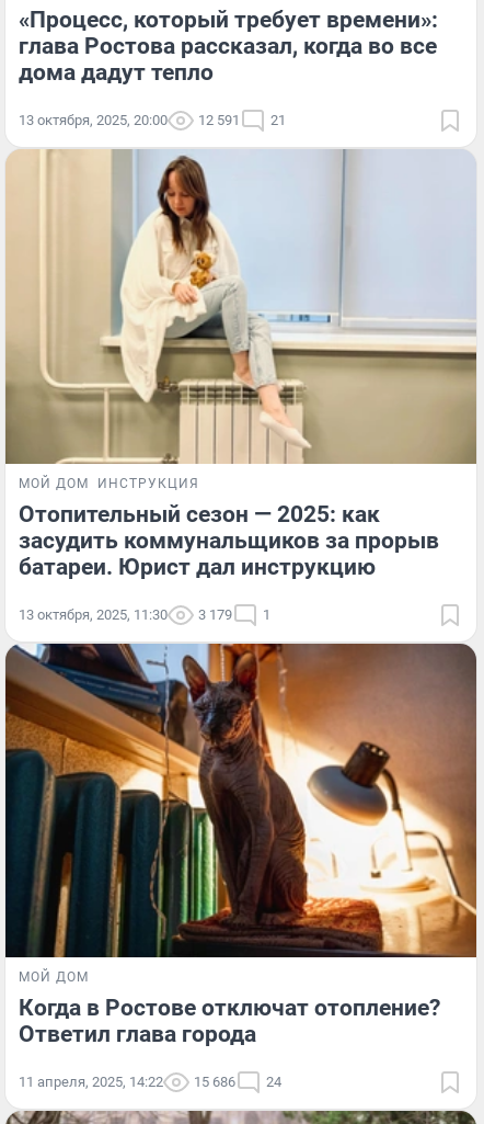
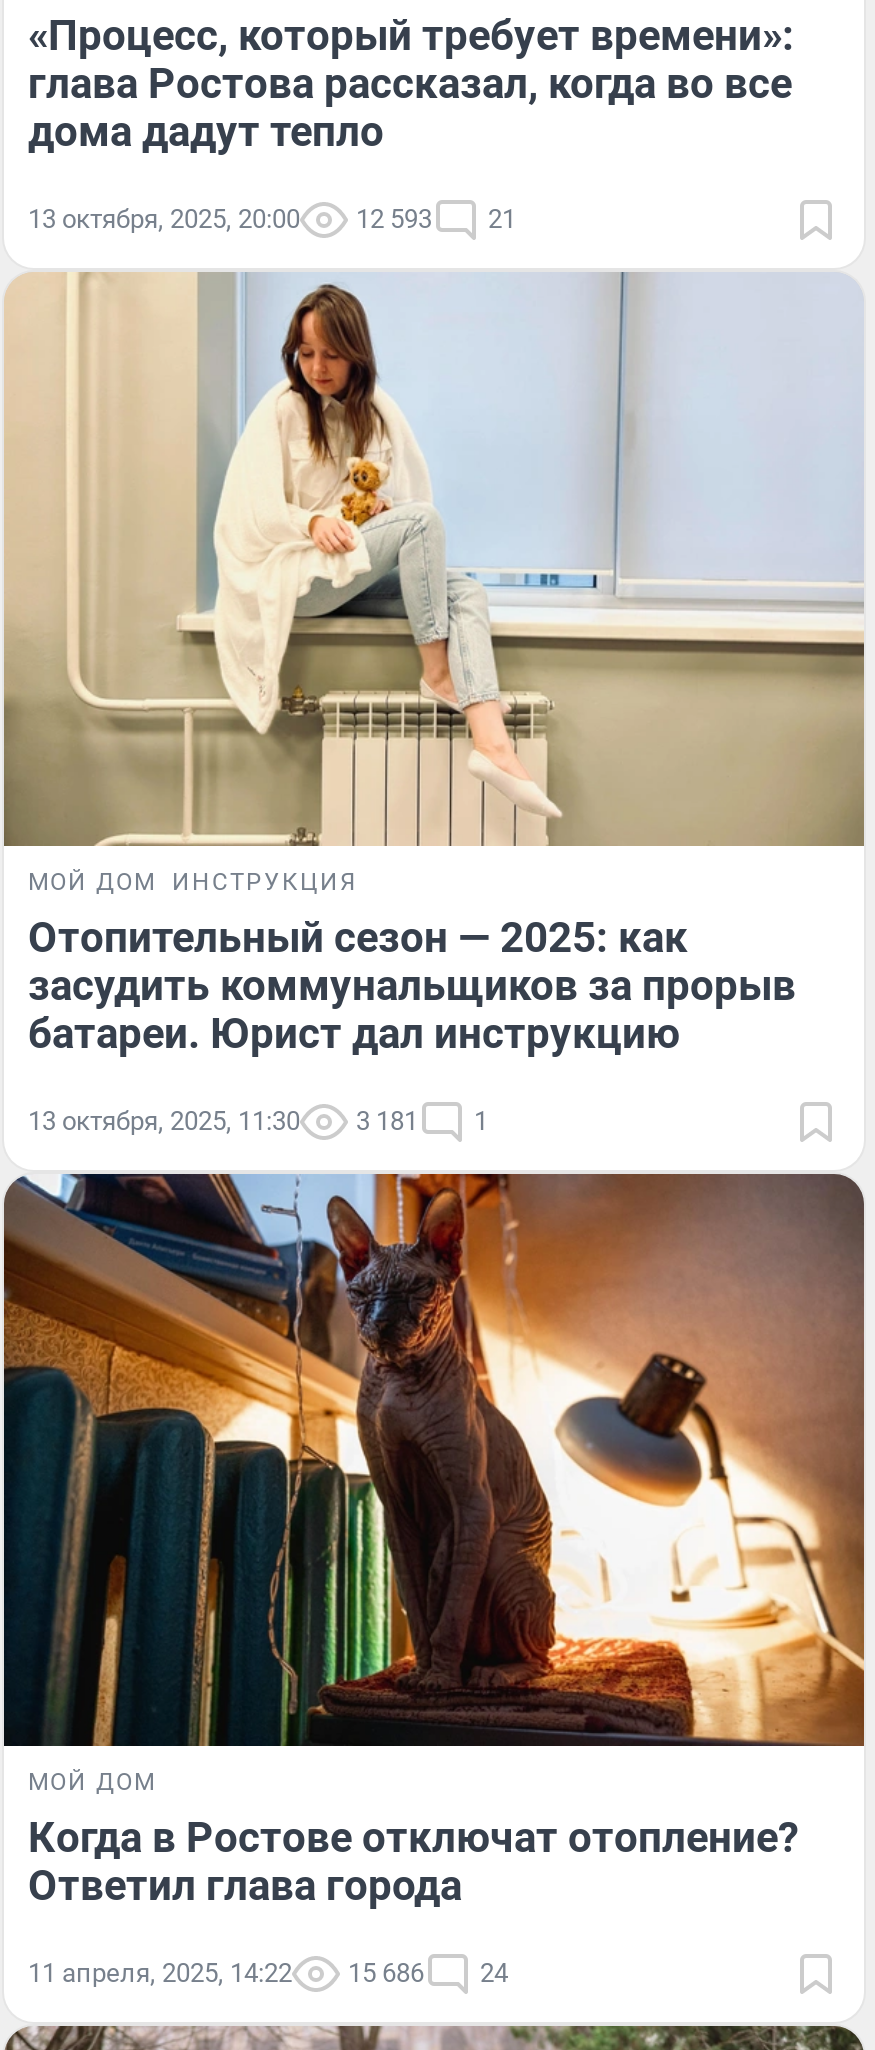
[19,112,286,128] 13 октября, 2025, 20:00 12 591 21 -> [28,204,516,234] 13 октября, 2025, 20:00 12 593 21
[19,606,270,622] 13 октября, 2025, 11:30 3 179 1 -> [28,1105,488,1135] 13 октября, 2025, 11:30 3 181 1

